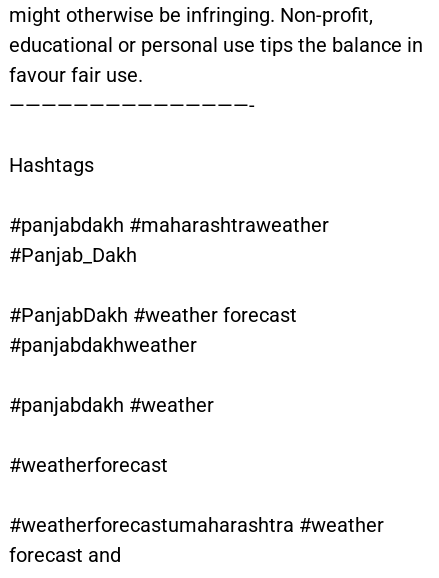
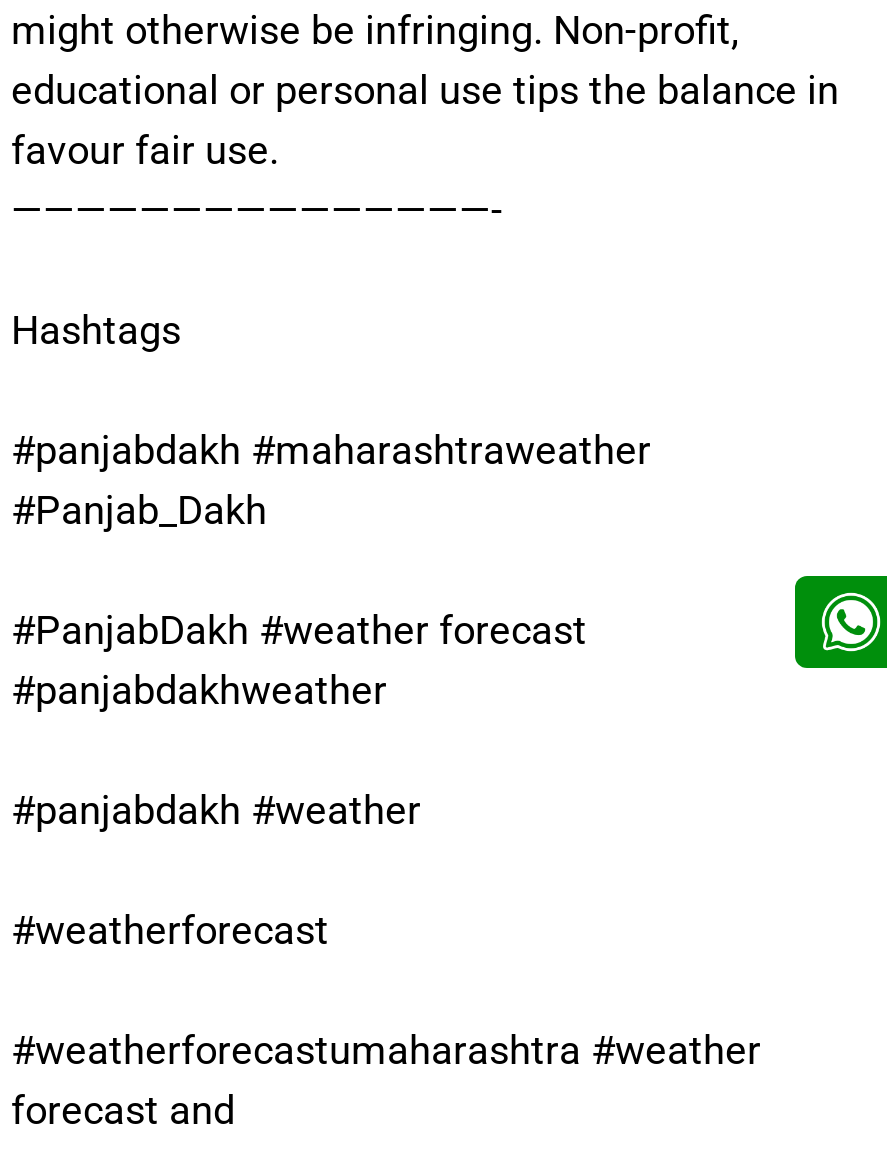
none -> [793,574,881,670] [image]

